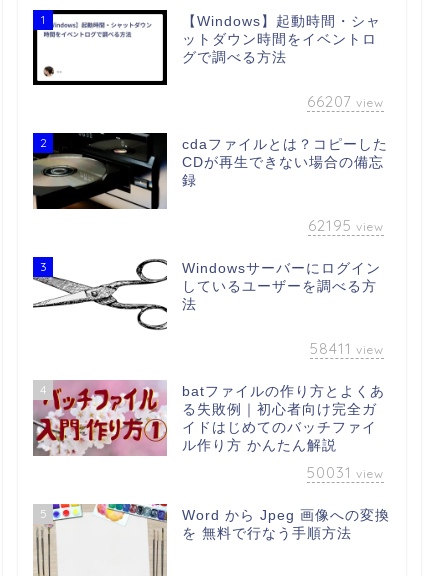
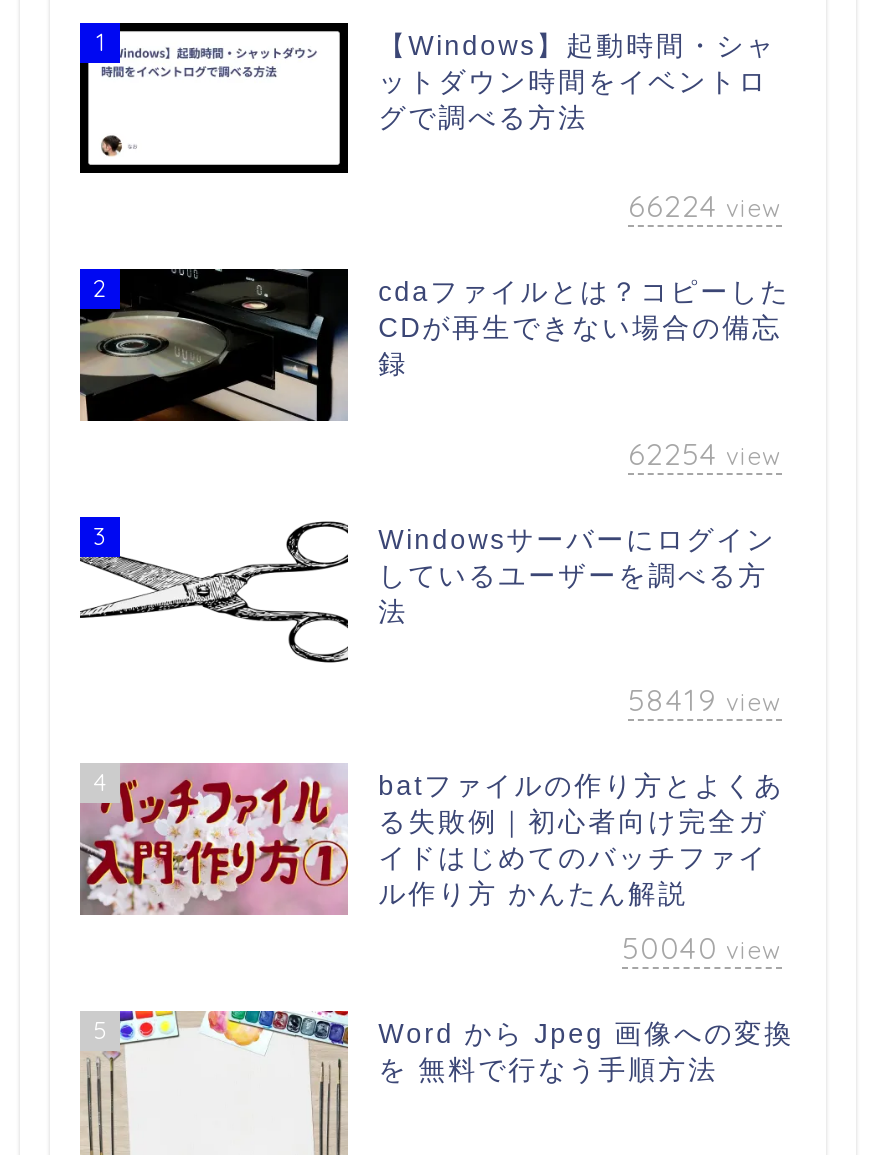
[307,92,384,111] 66207 view -> [628,188,782,226] 66224 view
[308,216,384,235] 62195 view -> [628,435,782,473] 62254 view
[310,339,384,358] 58411 view -> [628,682,782,720] 58419 view
[307,463,384,482] 50031 view -> [622,929,782,967] 50040 view

